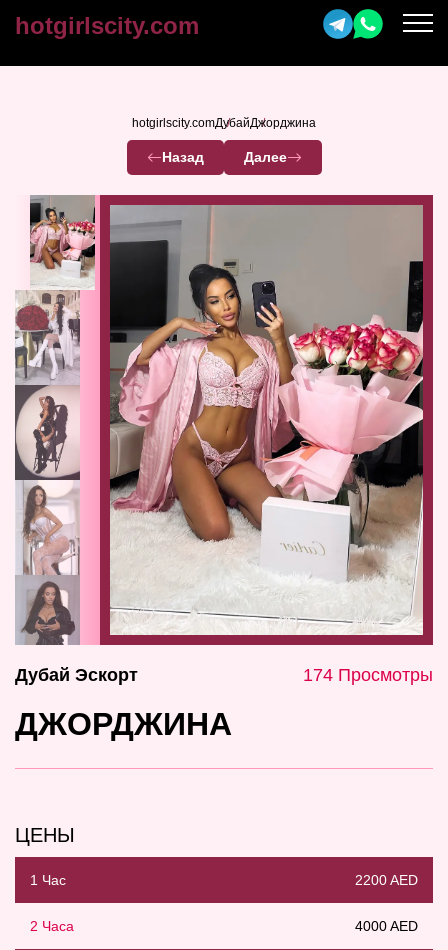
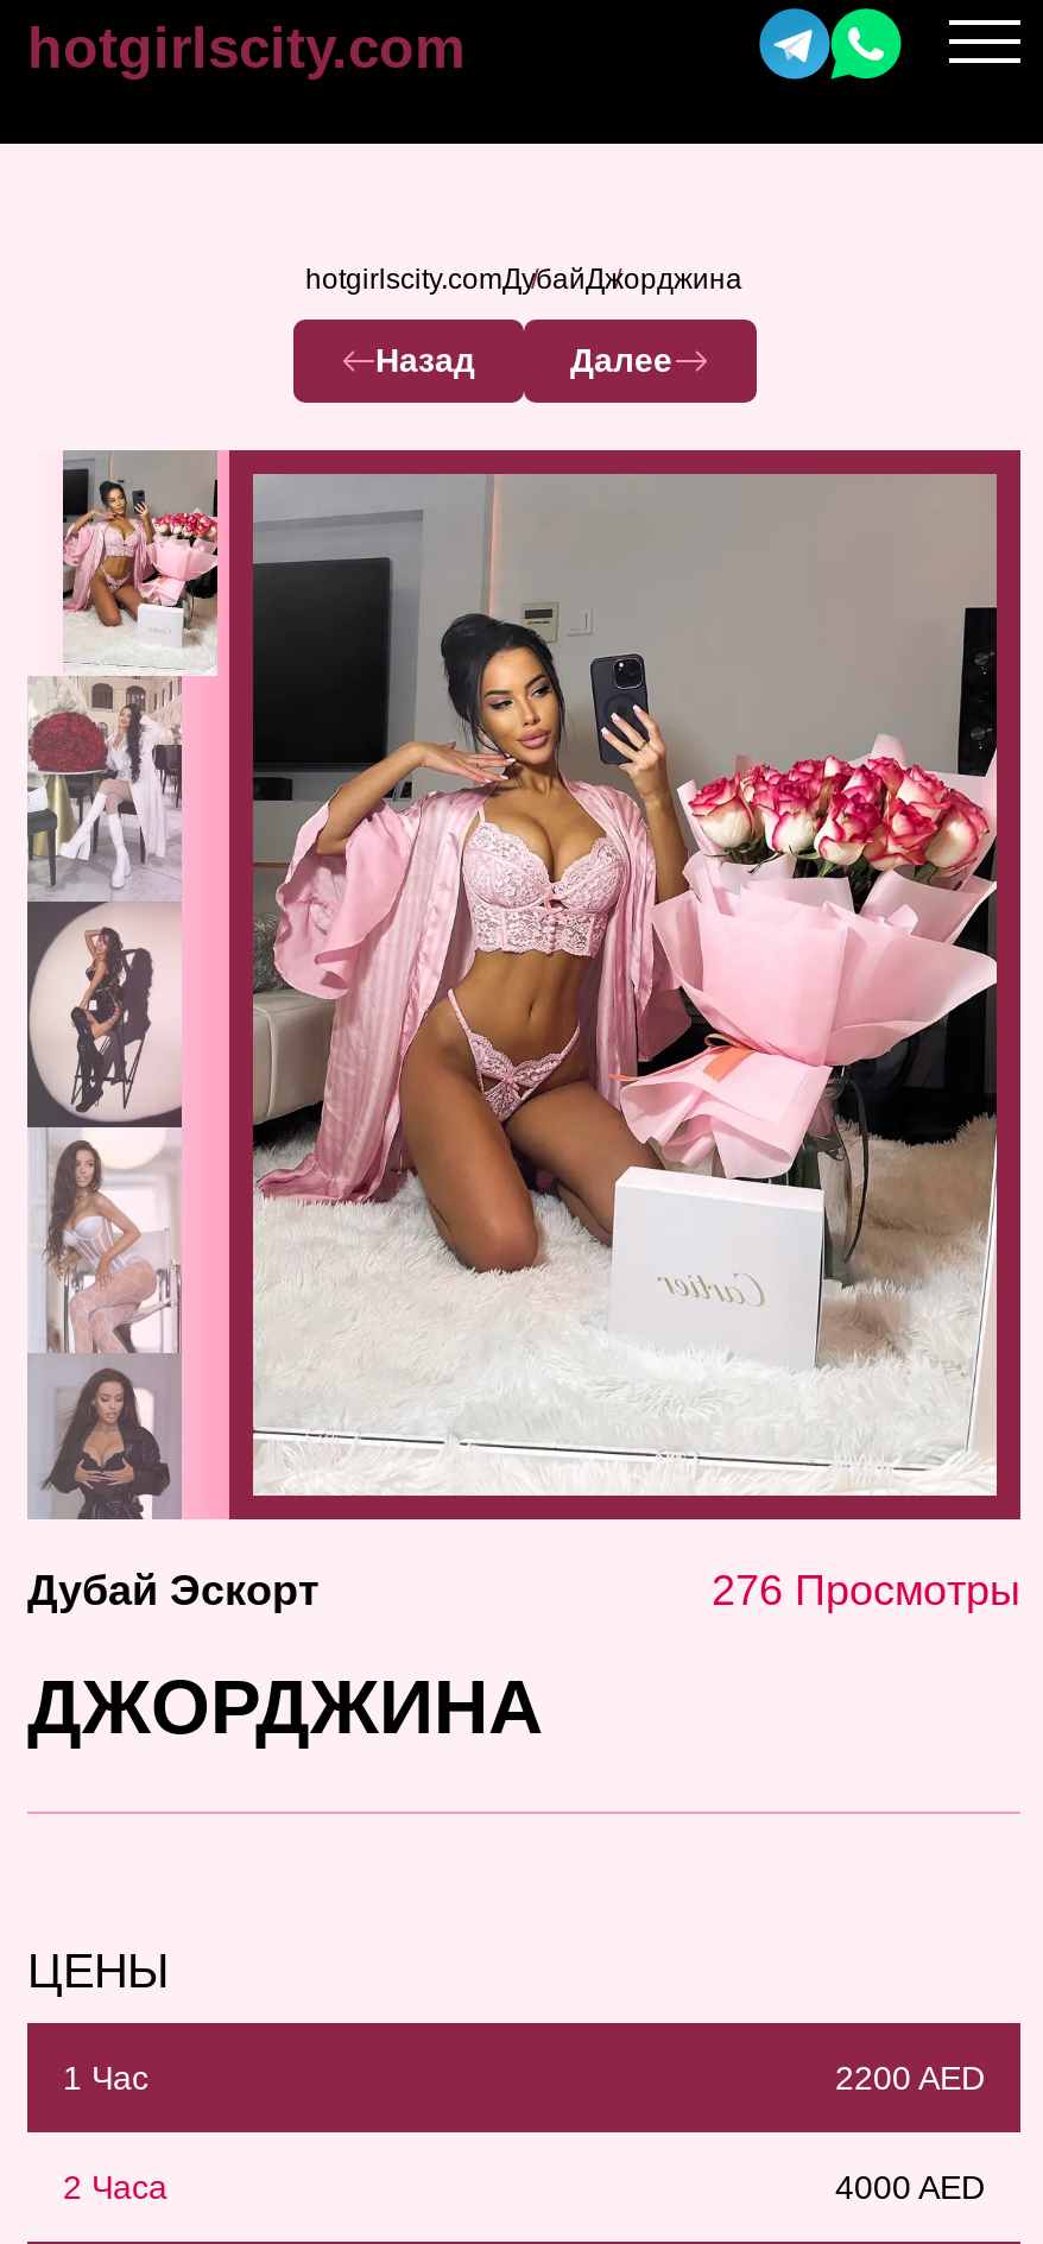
[303,665,433,685] 174 Просмотры -> [712,1567,1020,1614] 276 Просмотры

